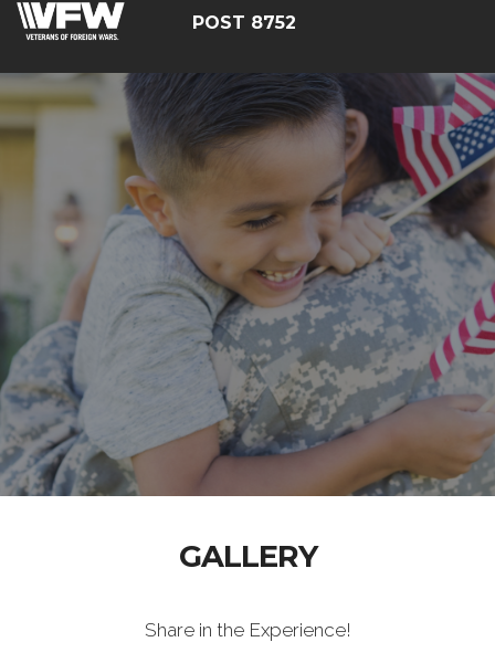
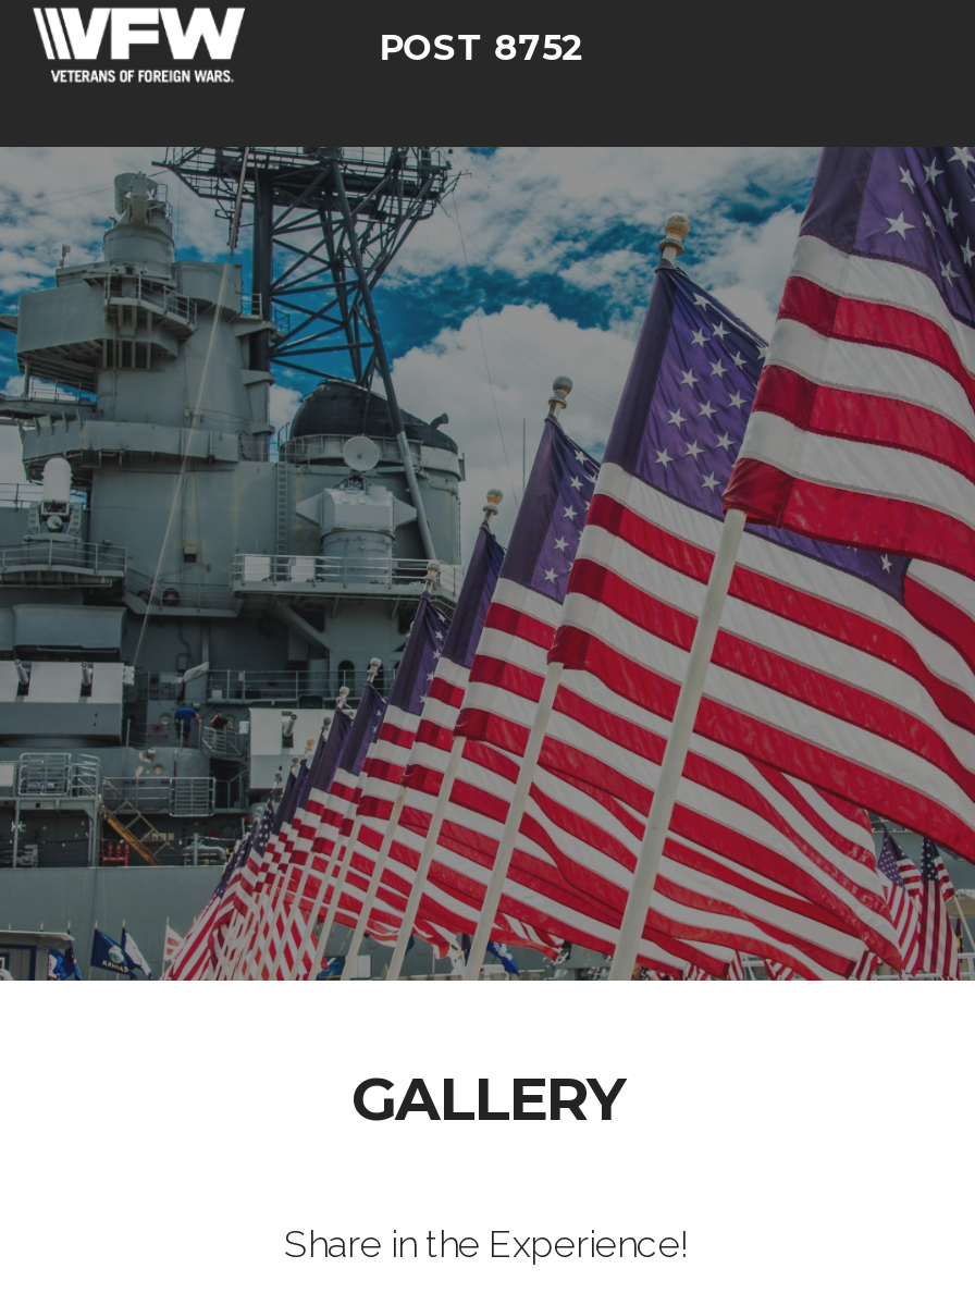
[3,73,492,497] [image] -> [7,145,968,983] [image]

